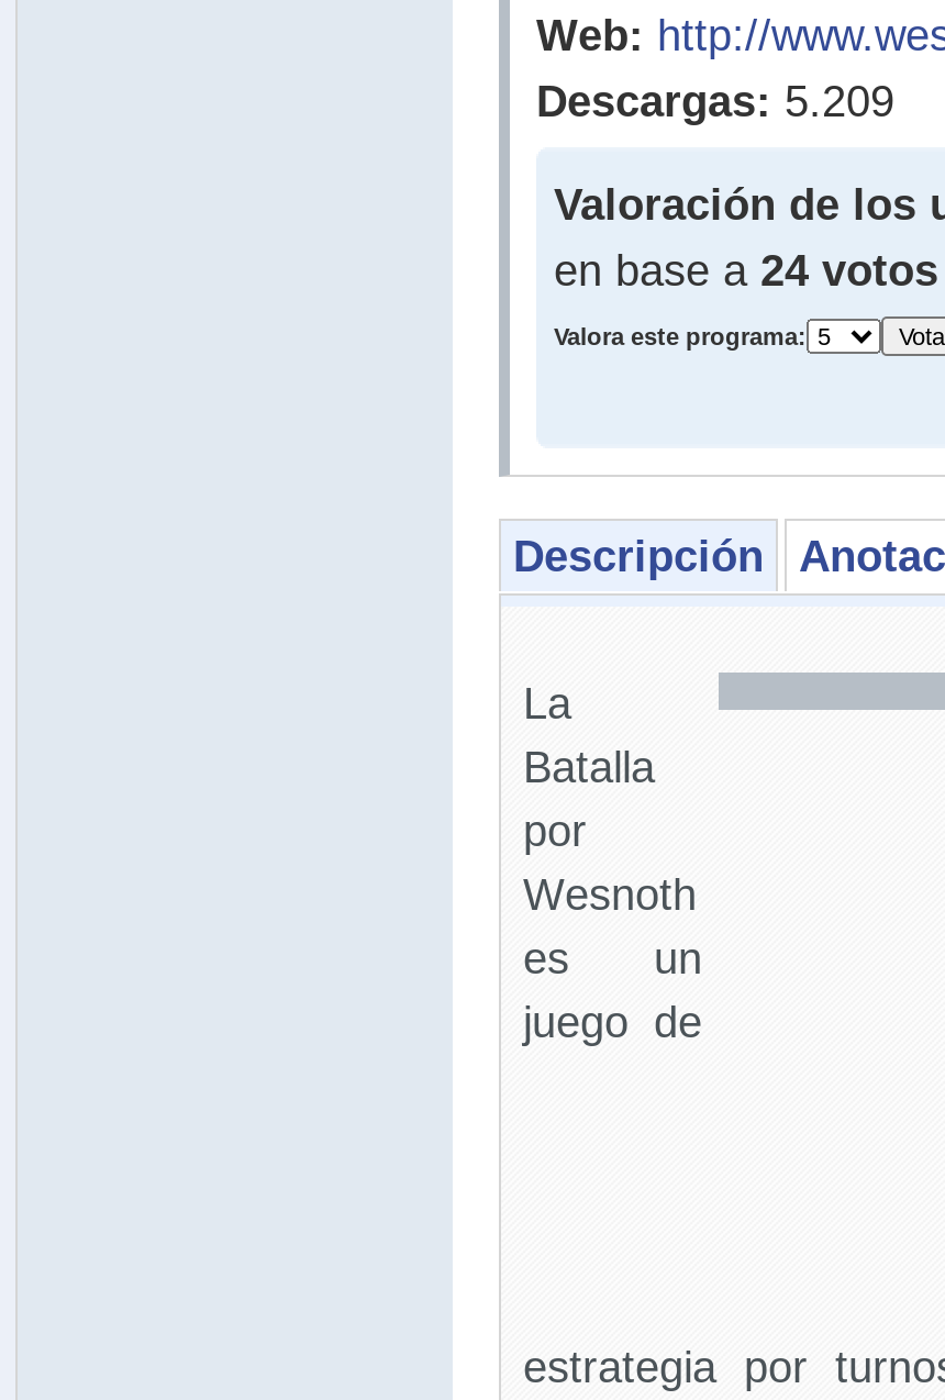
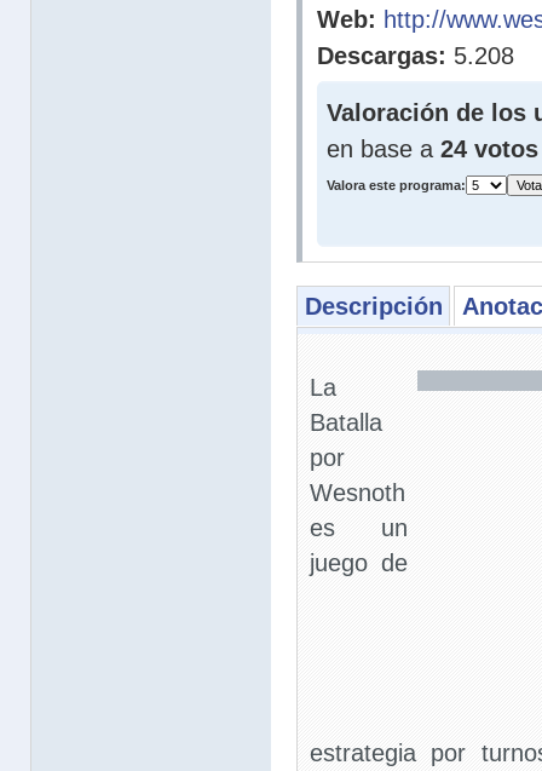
[536,77,894,125] Descargas: 5.209 -> [317,42,514,69] Descargas: 5.208

